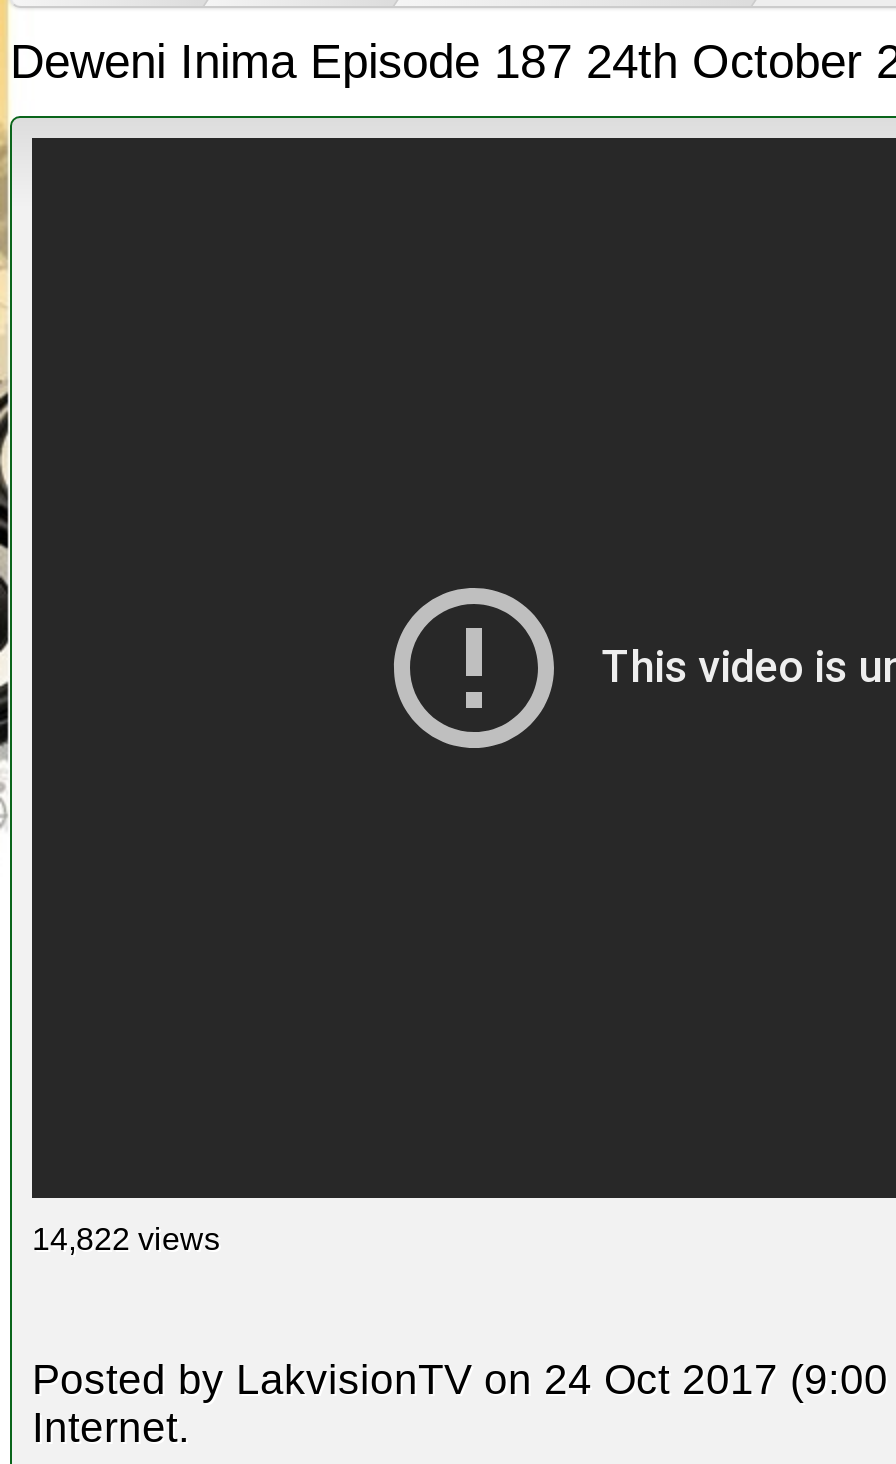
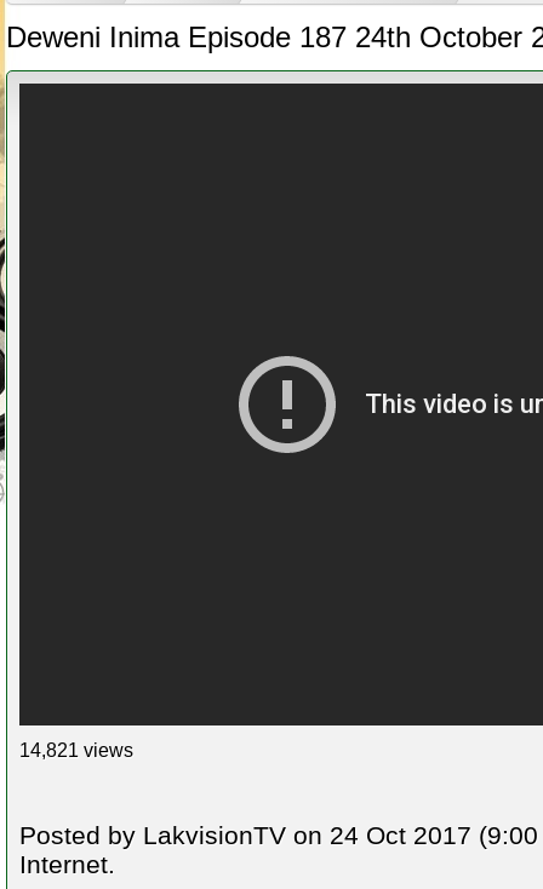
[32,1222,220,1256] 14,822 views -> [19,740,133,760] 14,821 views

